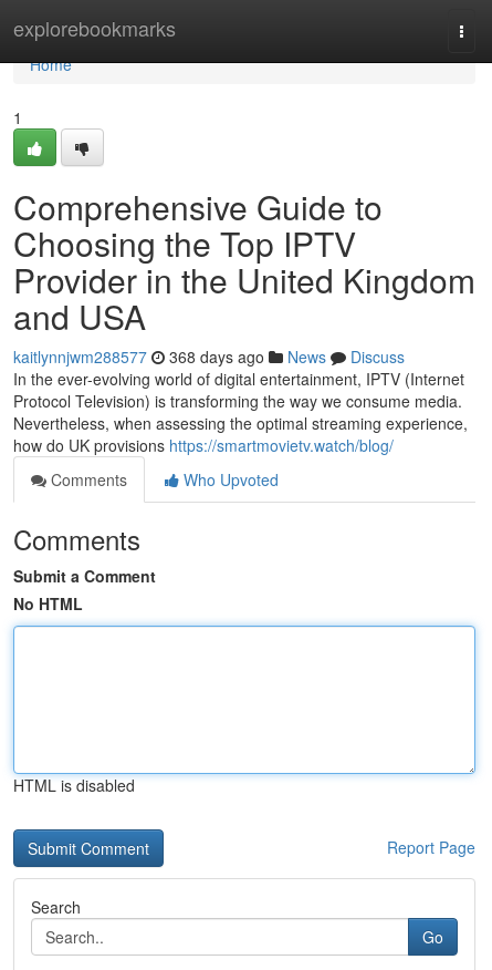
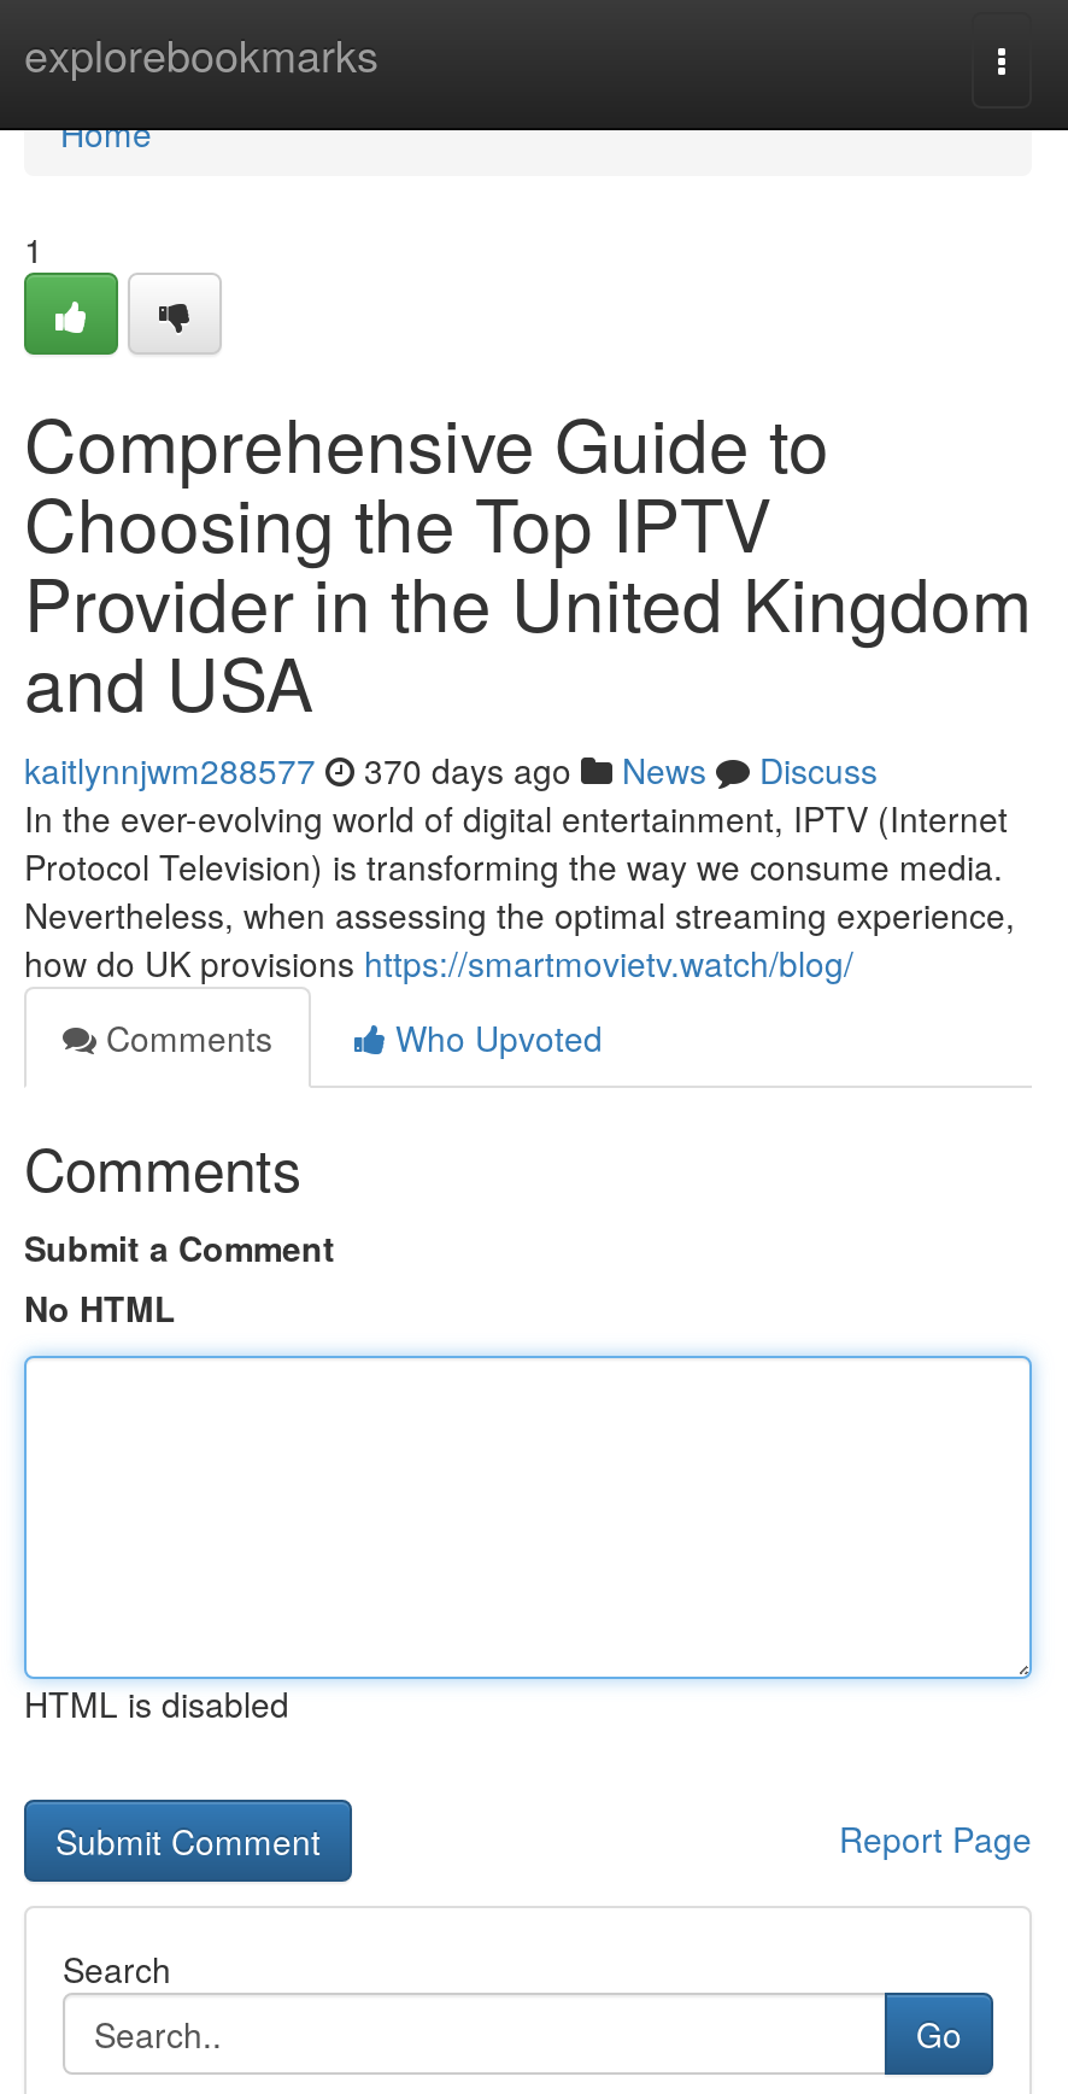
[13,345,405,368] kaitlynnjwm288577 368 days ago News Discuss -> [24,745,878,794] kaitlynnjwm288577 370 days ago News Discuss

